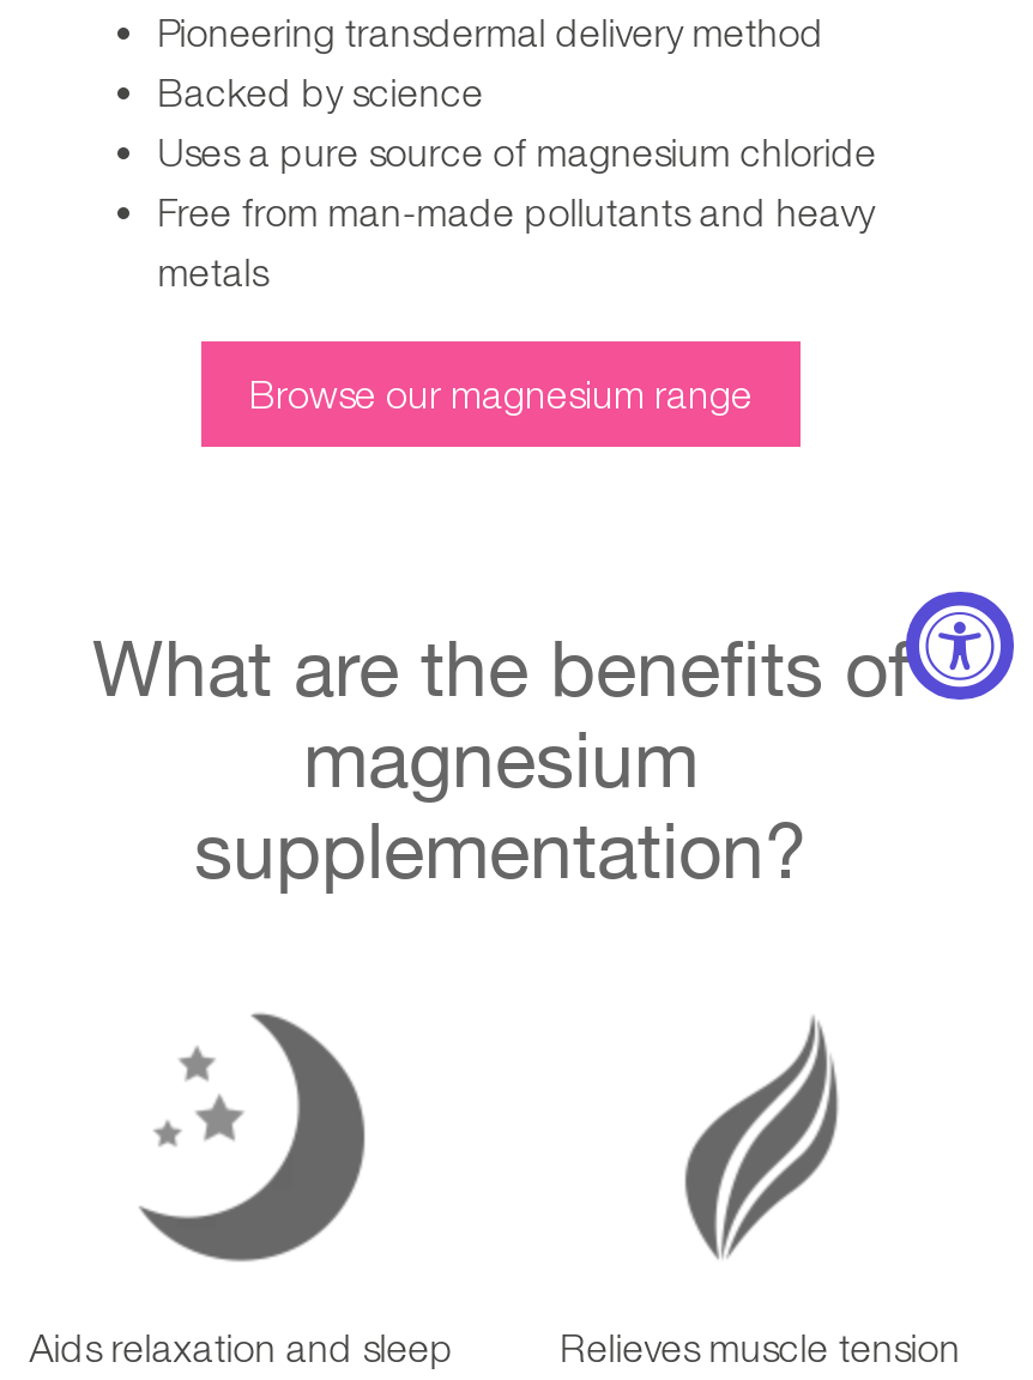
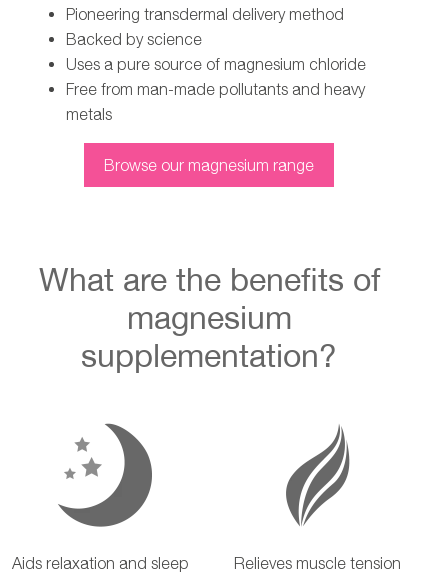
[911,589,1016,702] [image] -> none

